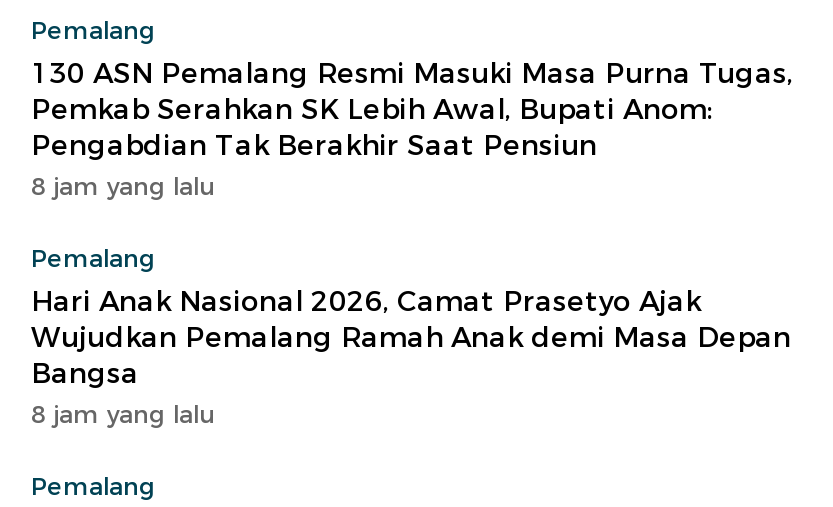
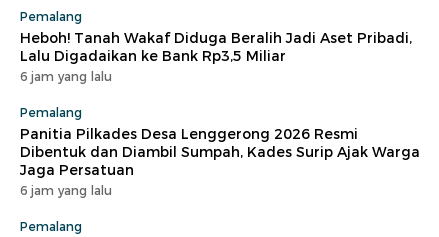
[31,56,793,202] 130 ASN Pemalang Resmi Masuki Masa Purna Tugas, | Pemkab Serahkan SK Lebih Awal, Bupati Anom: | Pengabdian Tak Berakhir Saat Pensiun | 8 jam yang lalu -> [20,29,412,84] Heboh! Tanah Wakaf Diduga Beralih Jadi Aset Pribadi, | Lalu Digadaikan ke Bank Rp3,5 Miliar | 6 jam yang lalu
[31,284,791,430] Hari Anak Nasional 2026, Camat Prasetyo Ajak | Wujudkan Pemalang Ramah Anak demi Masa Depan | Bangsa | 8 jam yang lalu -> [20,125,420,198] Panitia Pilkades Desa Lenggerong 2026 Resmi | Dibentuk dan Diambil Sumpah, Kades Surip Ajak Warga | Jaga Persatuan | 6 jam yang lalu

